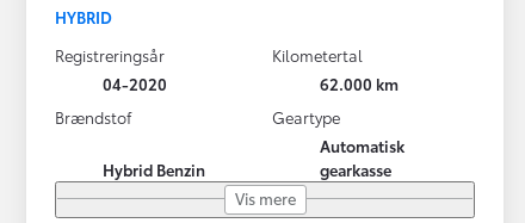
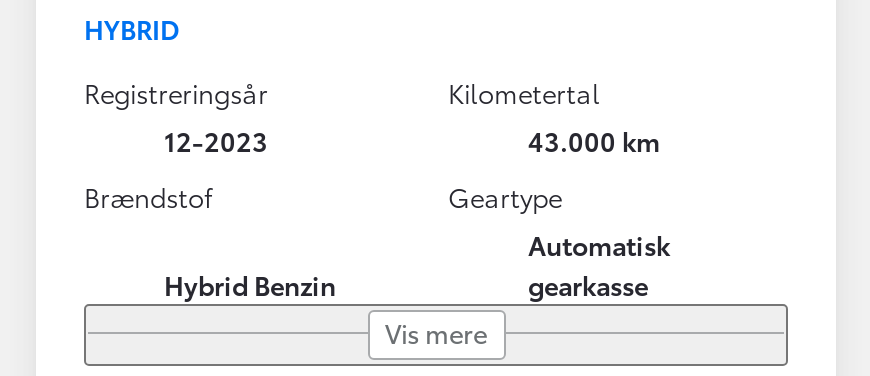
[103,72,167,94] 04-2020 -> [164,121,268,157] 12-2023
[320,72,399,94] 62.000 km -> [528,121,660,157] 43.000 km

